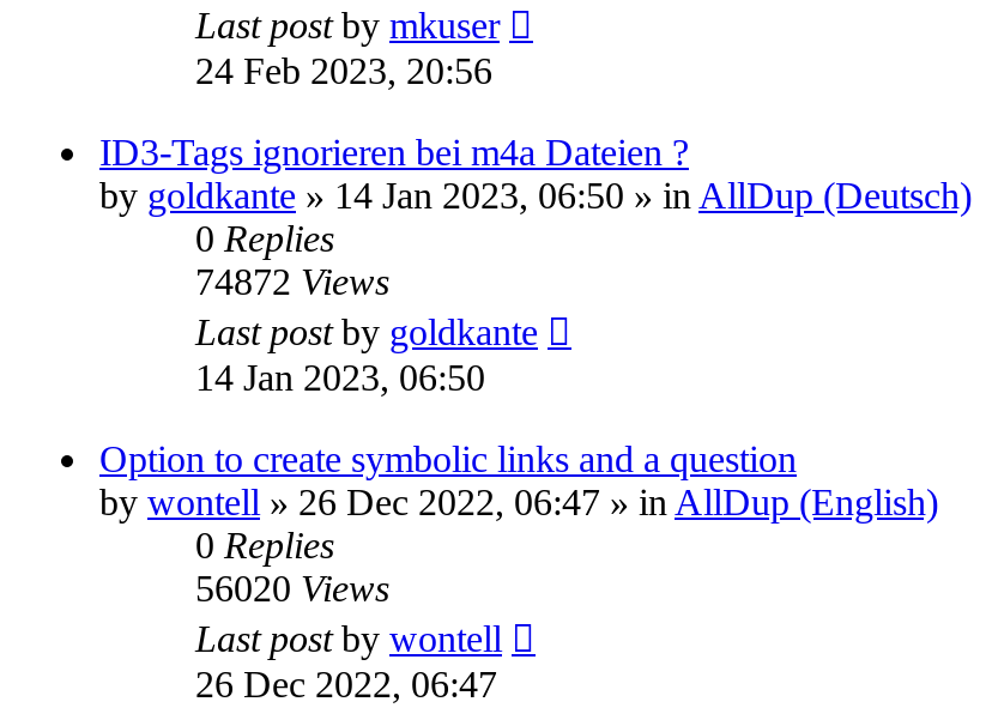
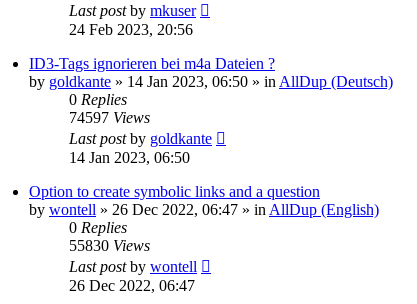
[195,262,389,302] 74872 Views -> [69,109,150,126] 74597 Views
[195,568,389,609] 56020 Views -> [69,237,150,254] 55830 Views

